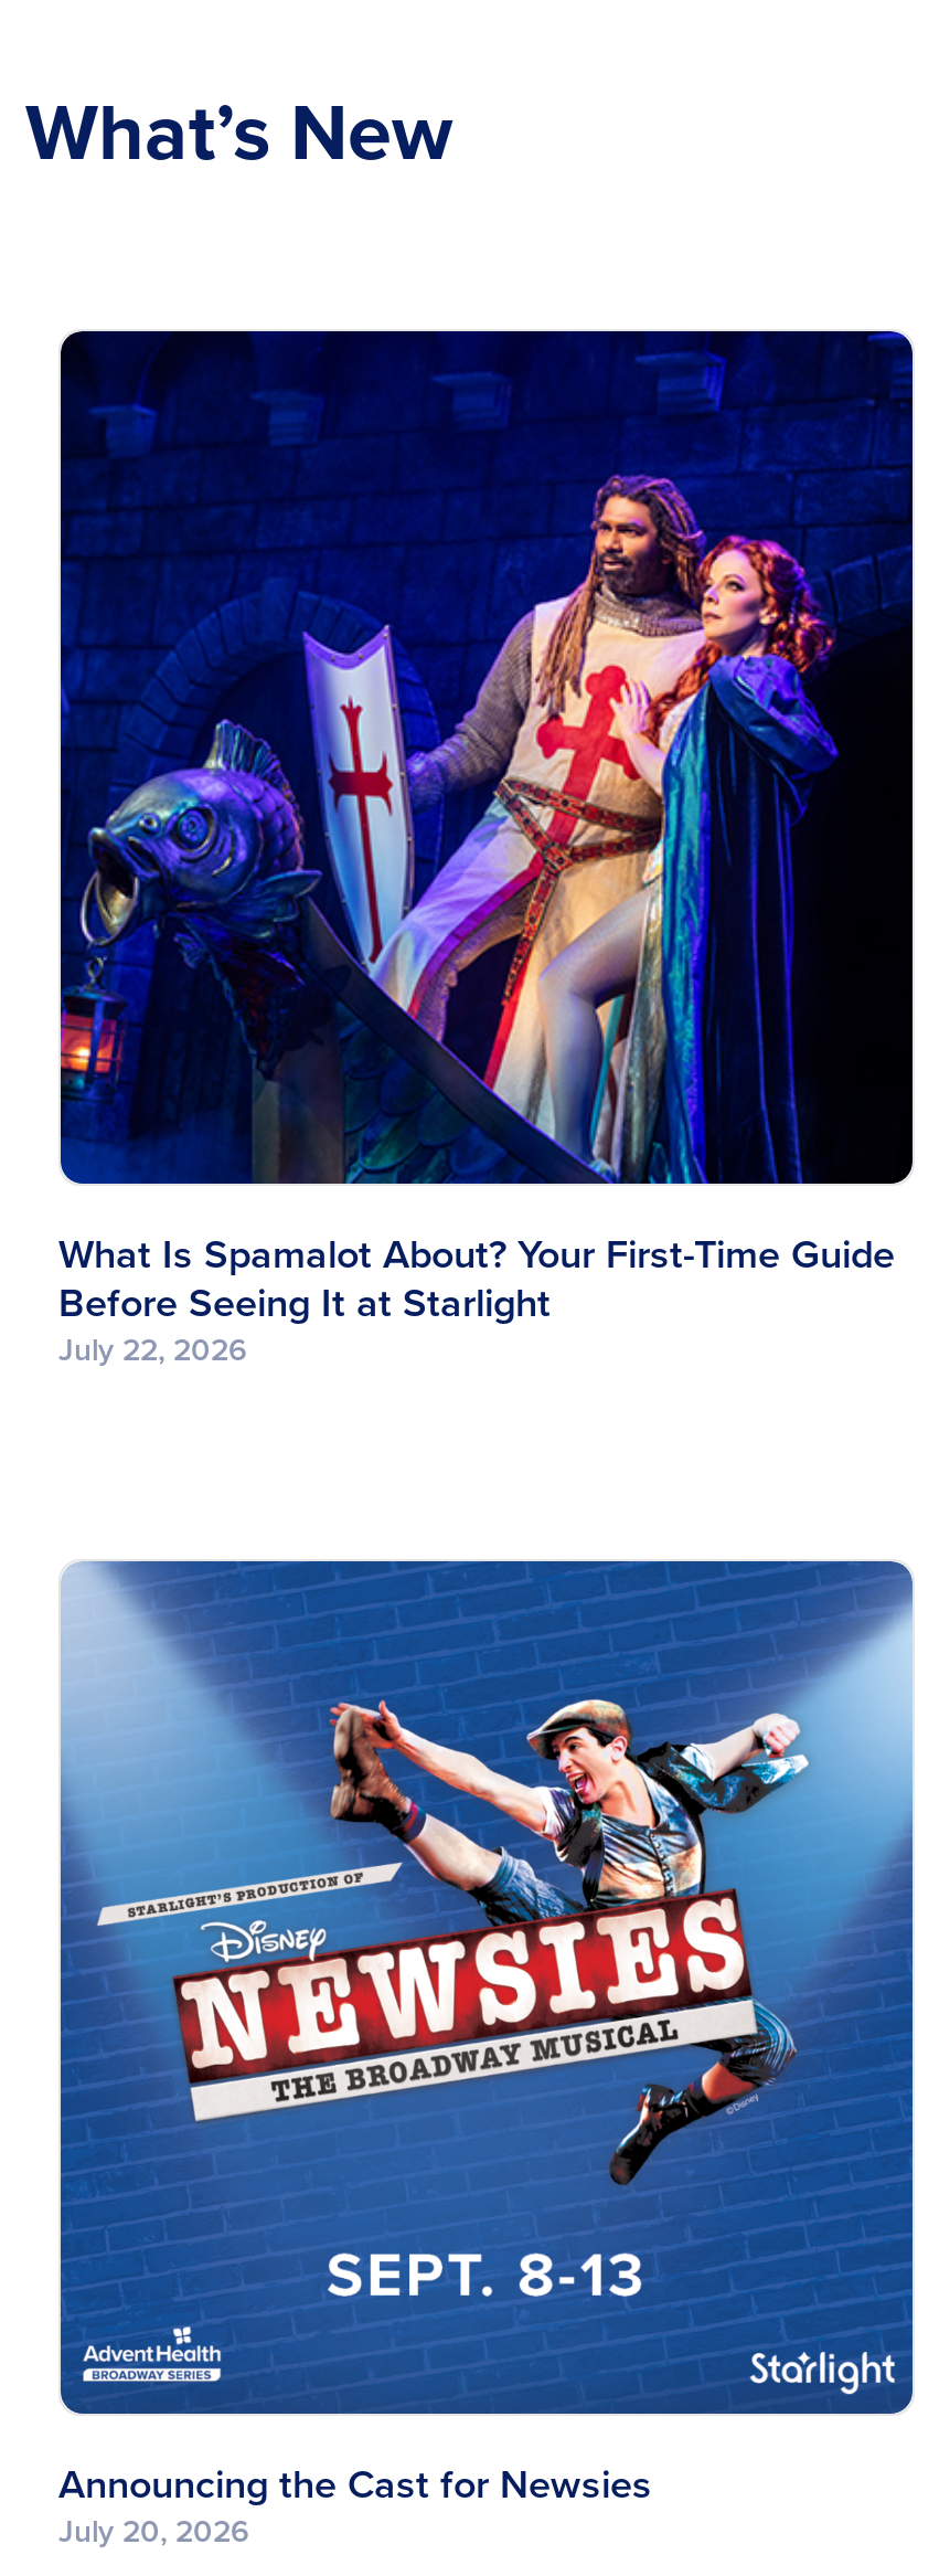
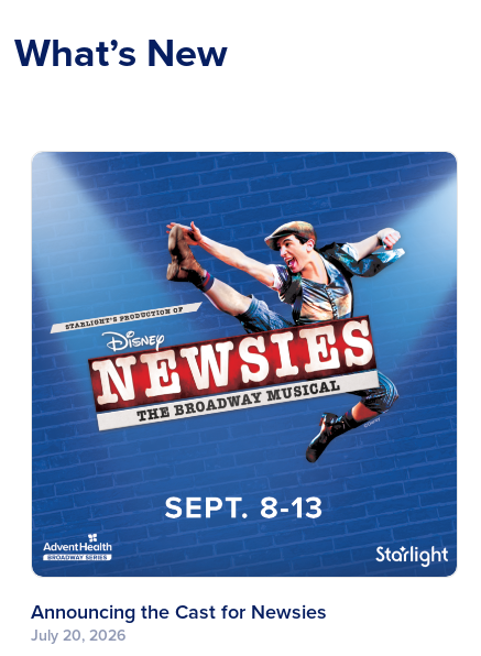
[58,329,915,1371] [image] | What Is Spamalot About? Your First-Time Guide | Before Seeing It at Starlight | July 22, 2026 -> none

